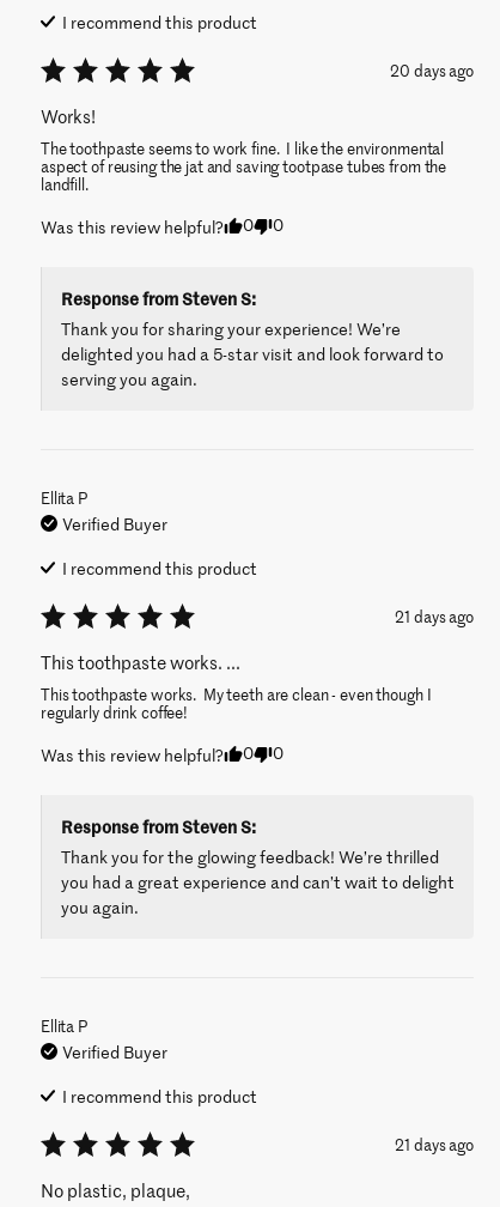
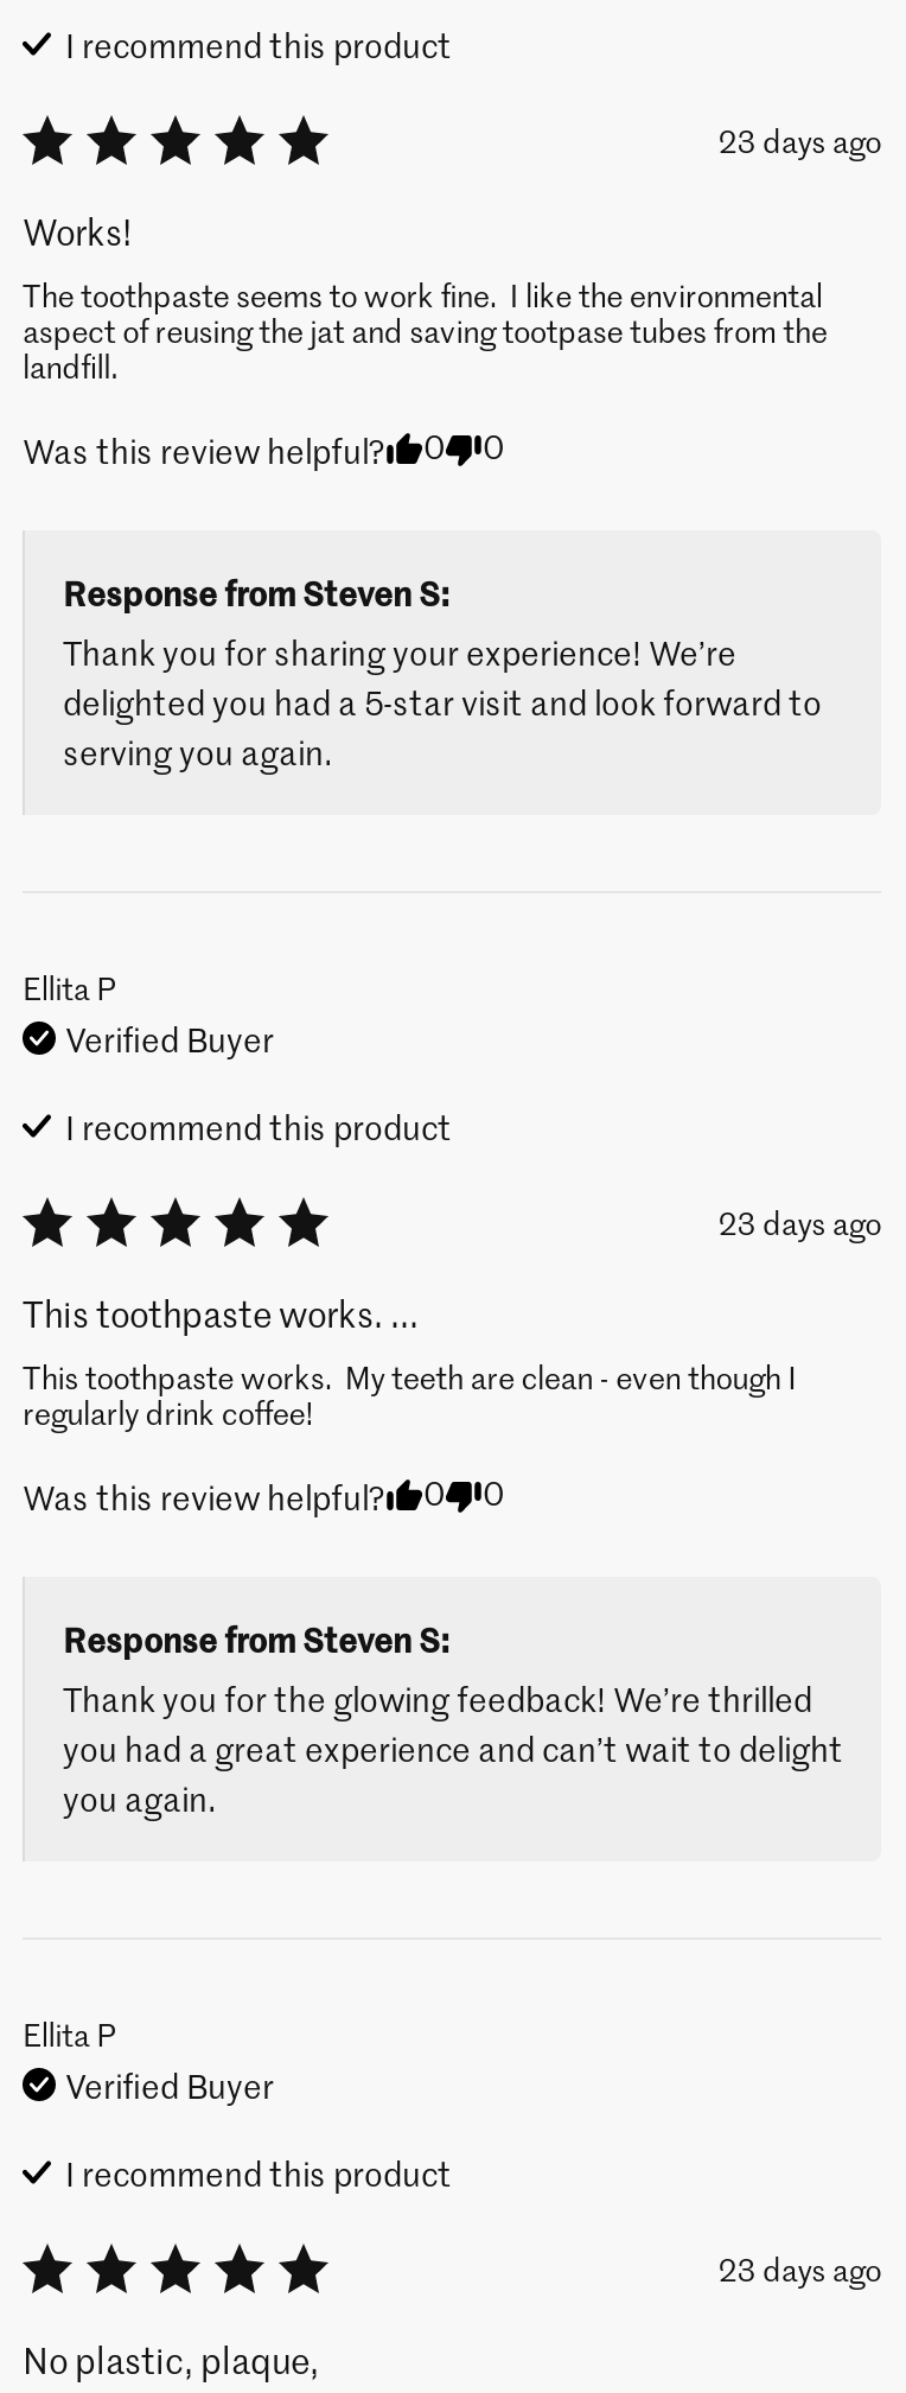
[390,58,474,81] 20 days ago -> [718,117,881,162] 23 days ago
[395,604,474,627] 21 days ago -> [718,1199,881,1244] 23 days ago
[395,1133,474,1155] 21 days ago -> [718,2245,881,2290] 23 days ago

